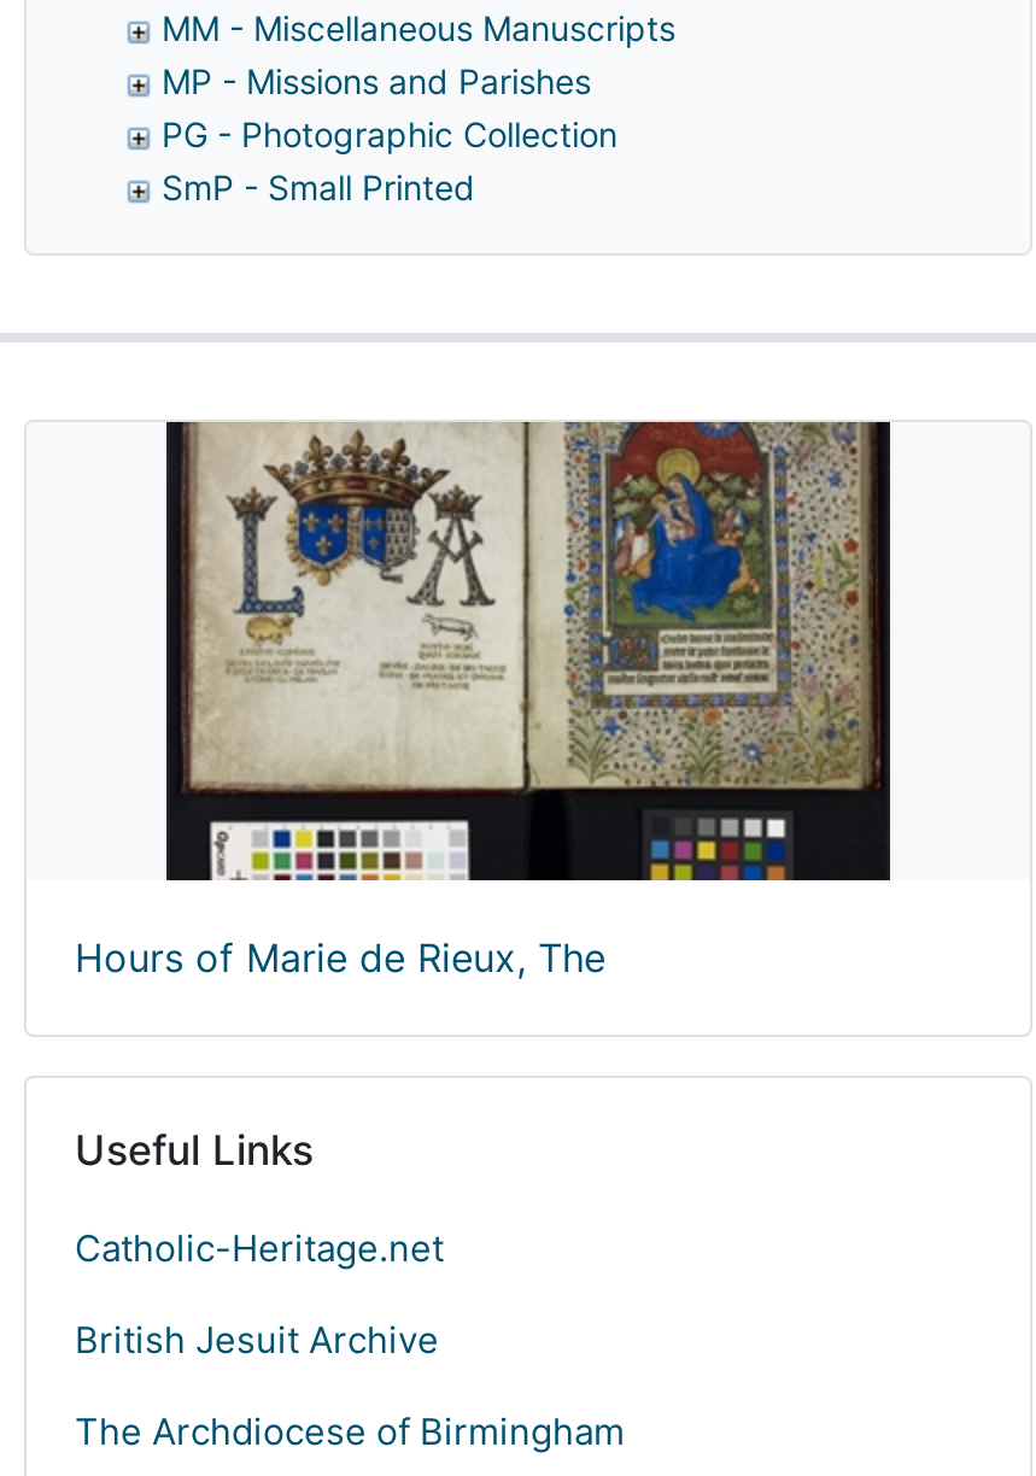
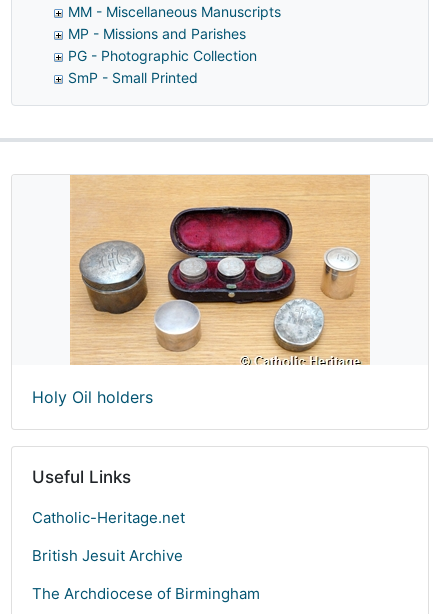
[75,420,892,982] [image] | Hours of Marie de Rieux, The -> [32,174,370,407] [image] | Holy Oil holders

